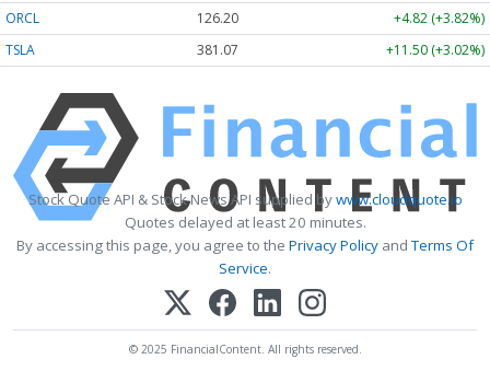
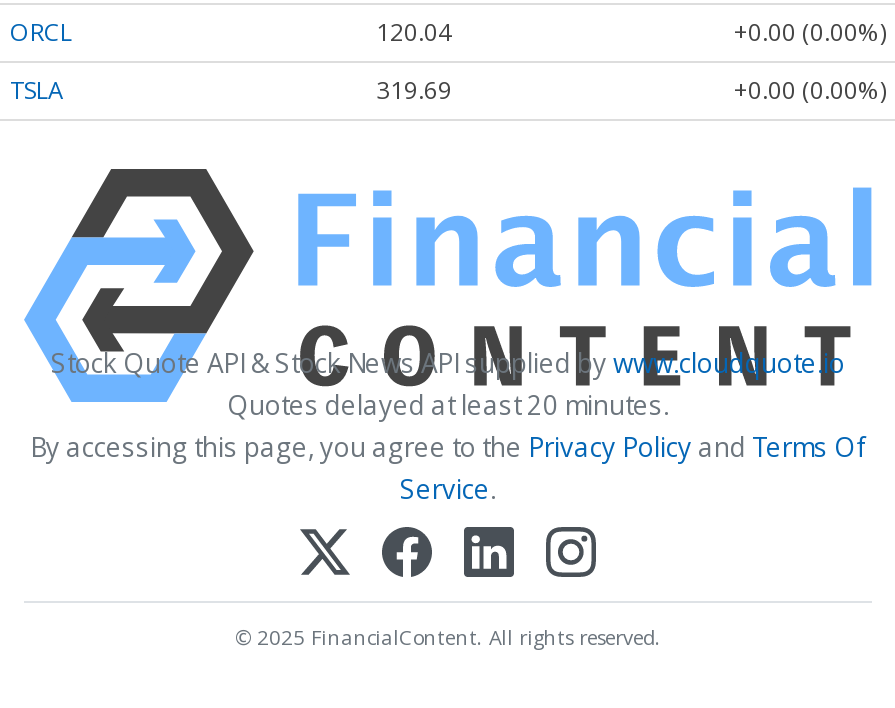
[197,9,238,28] 126.20 -> [376,16,452,50] 120.04
[394,9,485,28] +4.82 (+3.82%) -> [734,16,886,50] +0.00 (0.00%)
[197,41,238,59] 381.07 -> [376,74,452,108] 319.69
[386,41,485,59] +11.50 (+3.02%) -> [734,74,886,108] +0.00 (0.00%)

